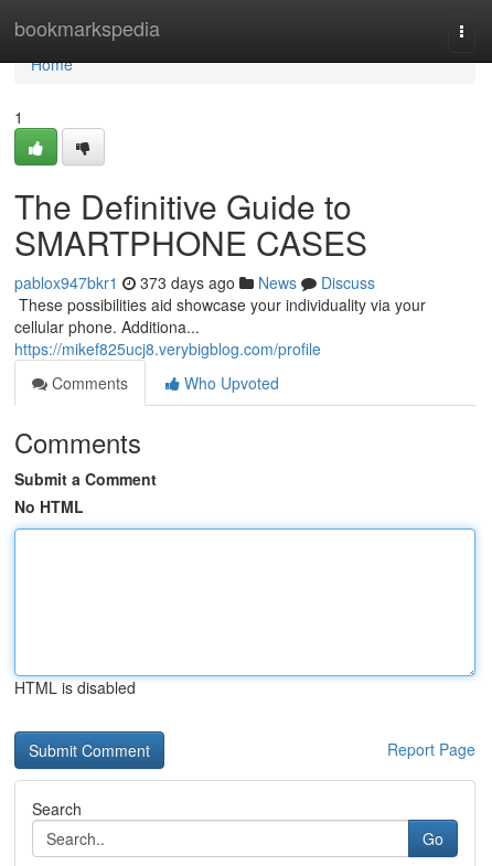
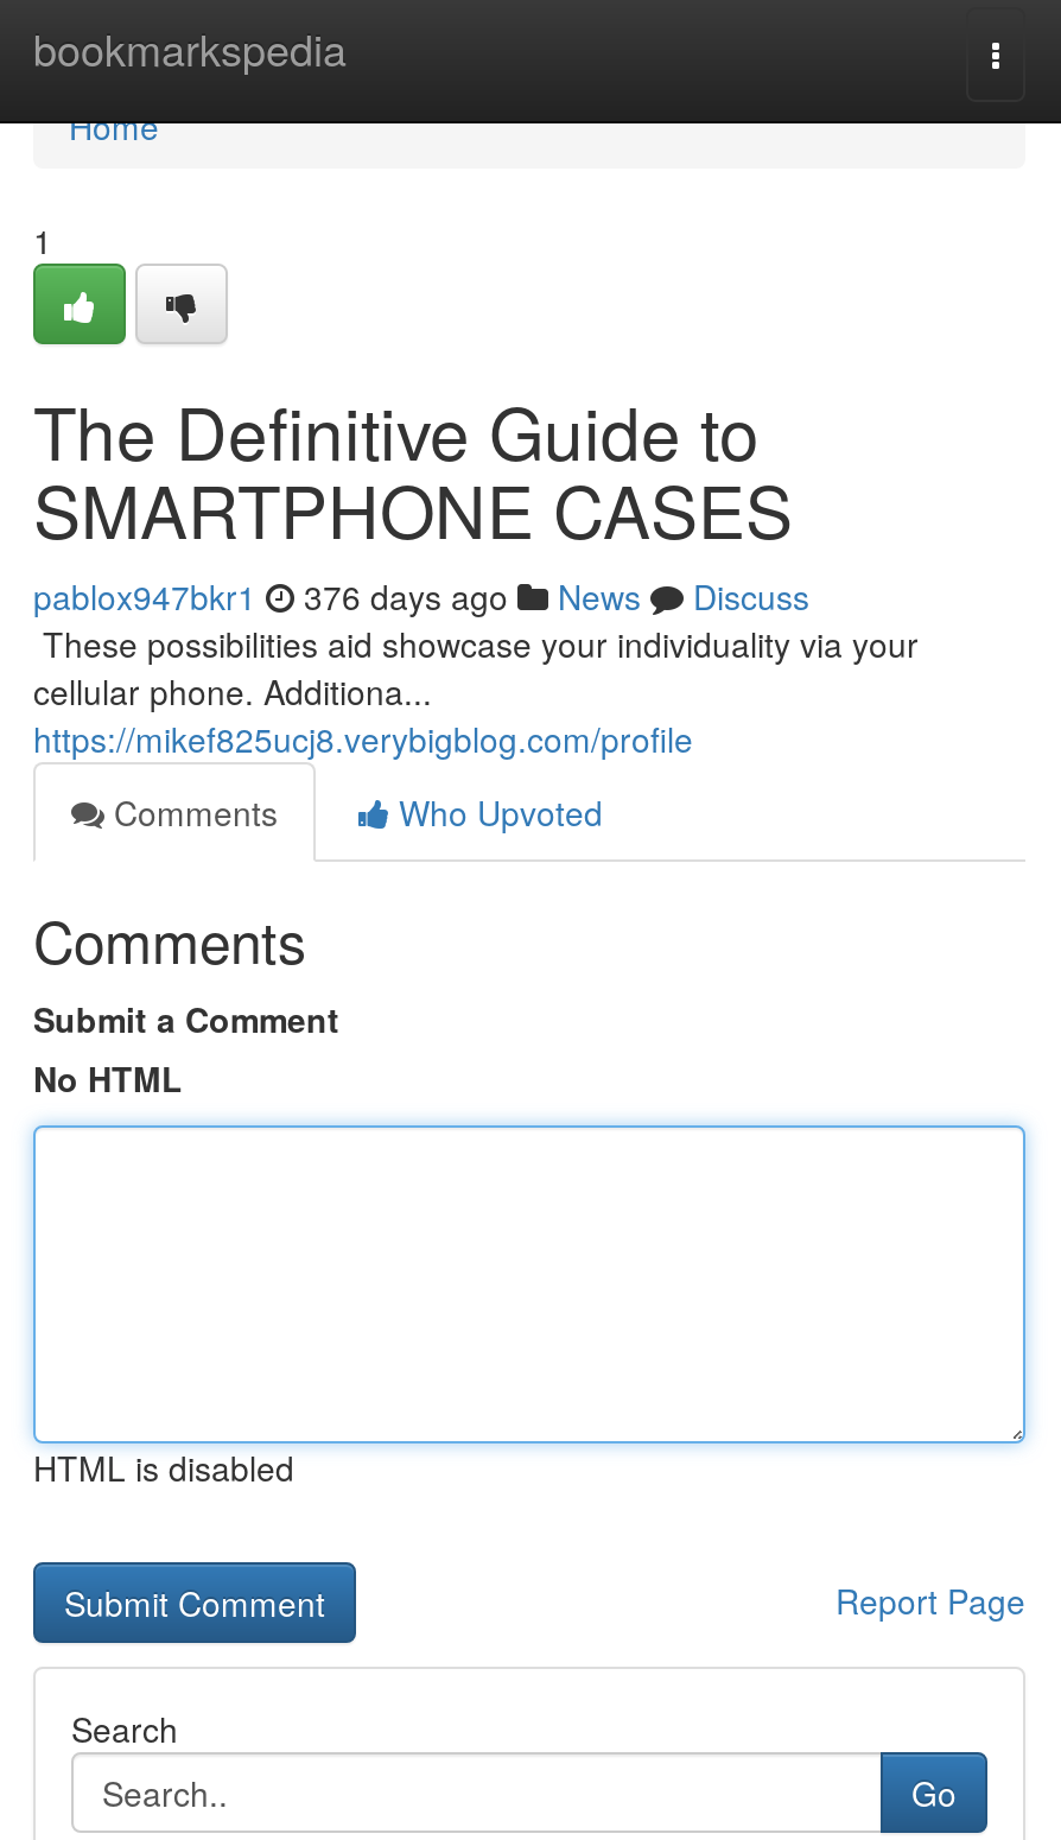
[14,271,375,293] pablox947bkr1 373 days ago News Discuss -> [33,572,809,620] pablox947bkr1 376 days ago News Discuss

